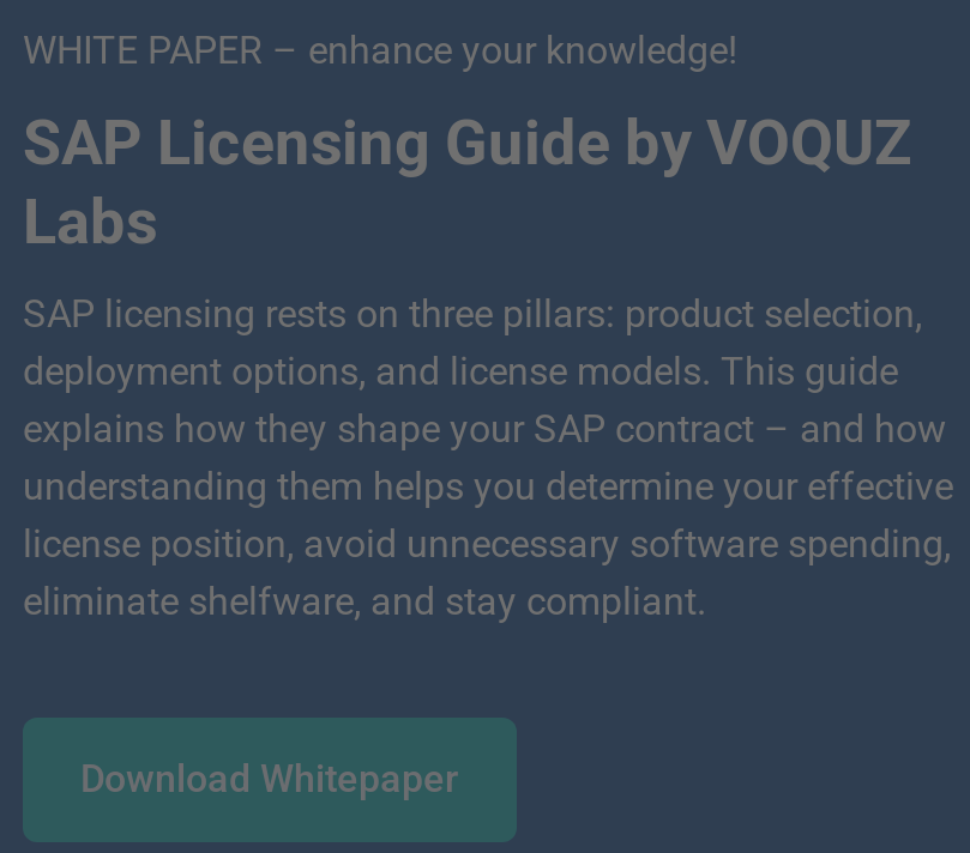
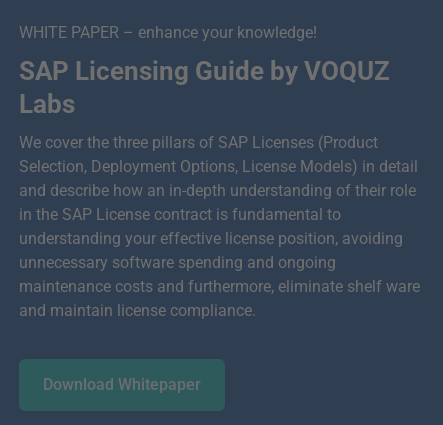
[23,291,953,624] SAP licensing rests on three pillars: product selection, | deployment options, and license models. This guide | explains how they shape your SAP contract – and how | understanding them helps you determine your effective | license position, avoid unnecessary software spending, | eliminate shelfware, and stay compliant. -> [19,133,420,320] We cover the three pillars of SAP Licenses (Product | Selection, Deployment Options, License Models) in detail | and describe how an in-depth understanding of their role | in the SAP License contract is fundamental to | understanding your effective license position, avoiding | unnecessary software spending and ongoing | maintenance costs and furthermore, eliminate shelf ware | and maintain license compliance.

